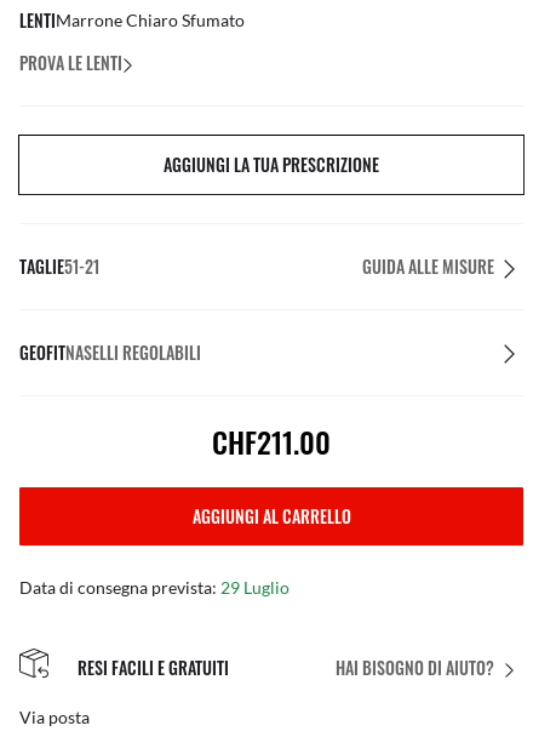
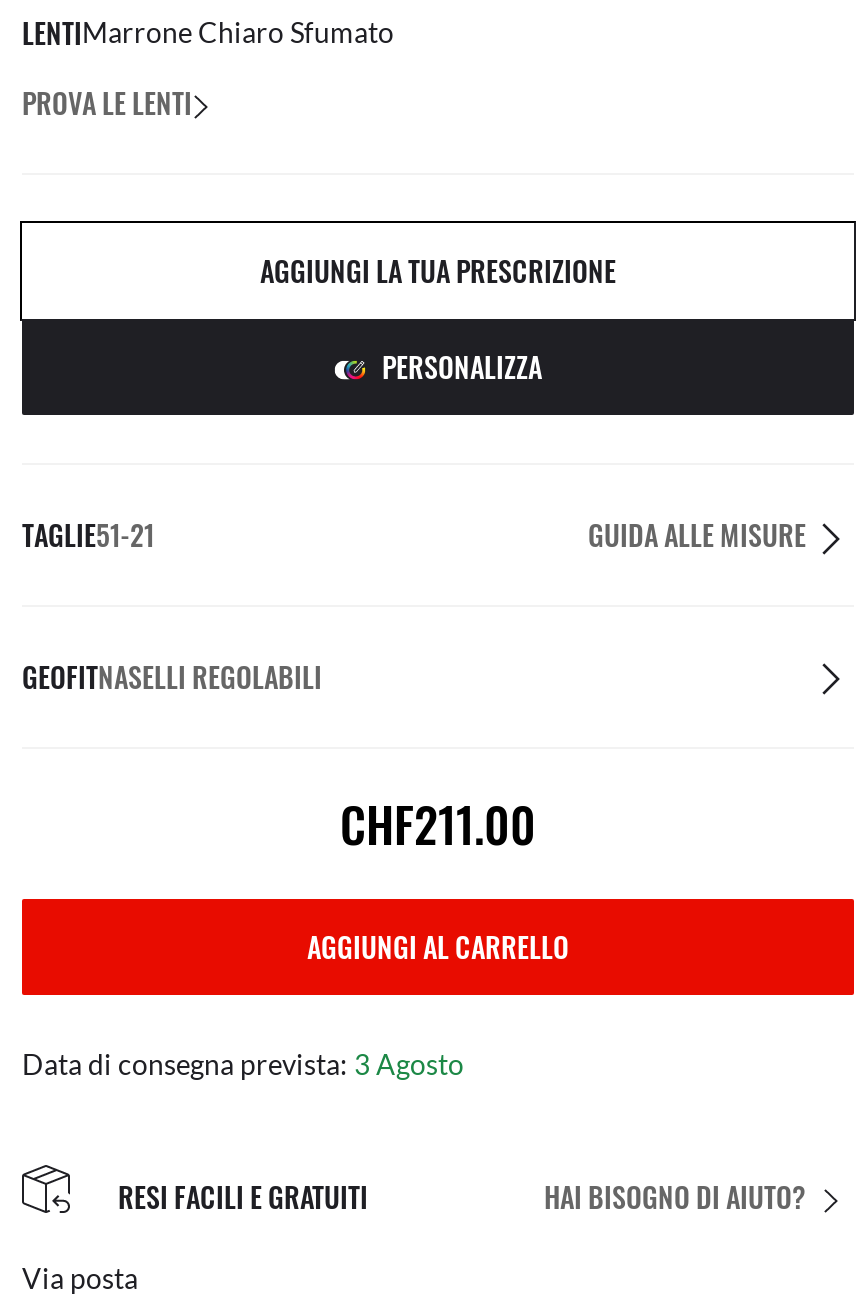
none -> [382,345,542,387] PERSONALIZZA
[19,577,290,598] Data di consegna prevista: 29 Luglio -> [22,1047,464,1081] Data di consegna prevista: 3 Agosto

